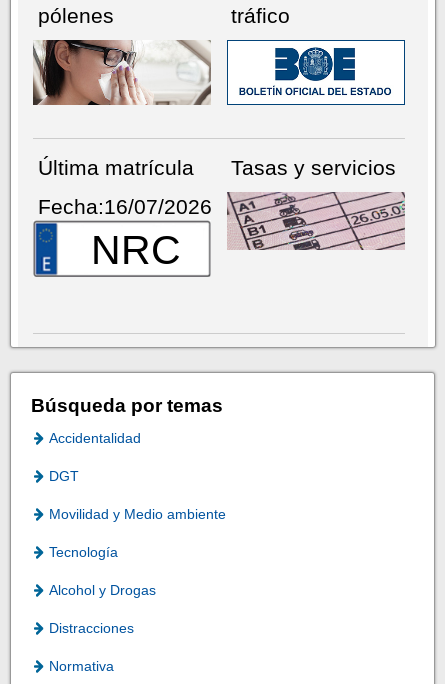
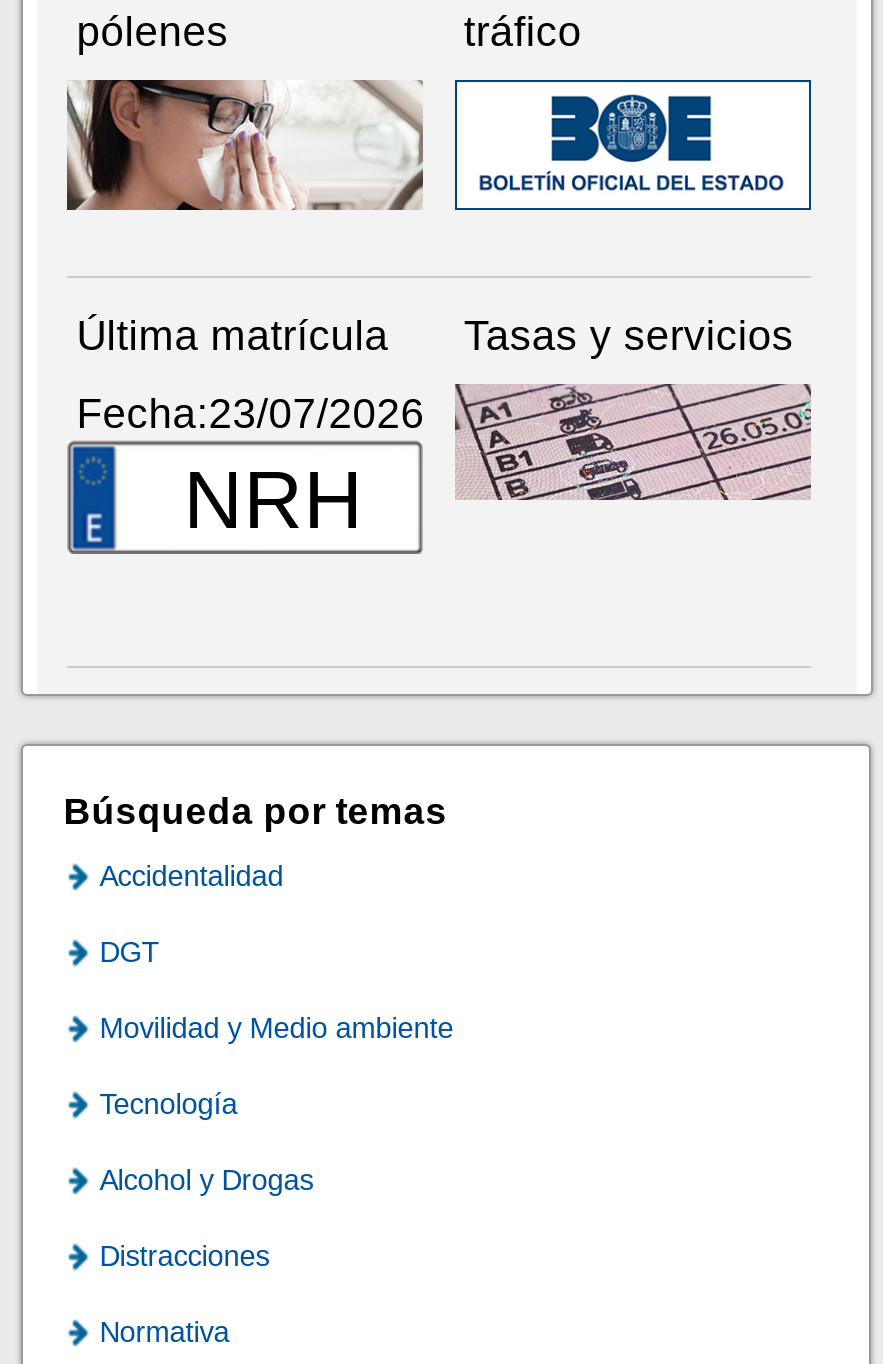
[38,195,212,273] Fecha:16/07/2026 | NRC -> [76,390,424,547] Fecha:23/07/2026 | NRH

